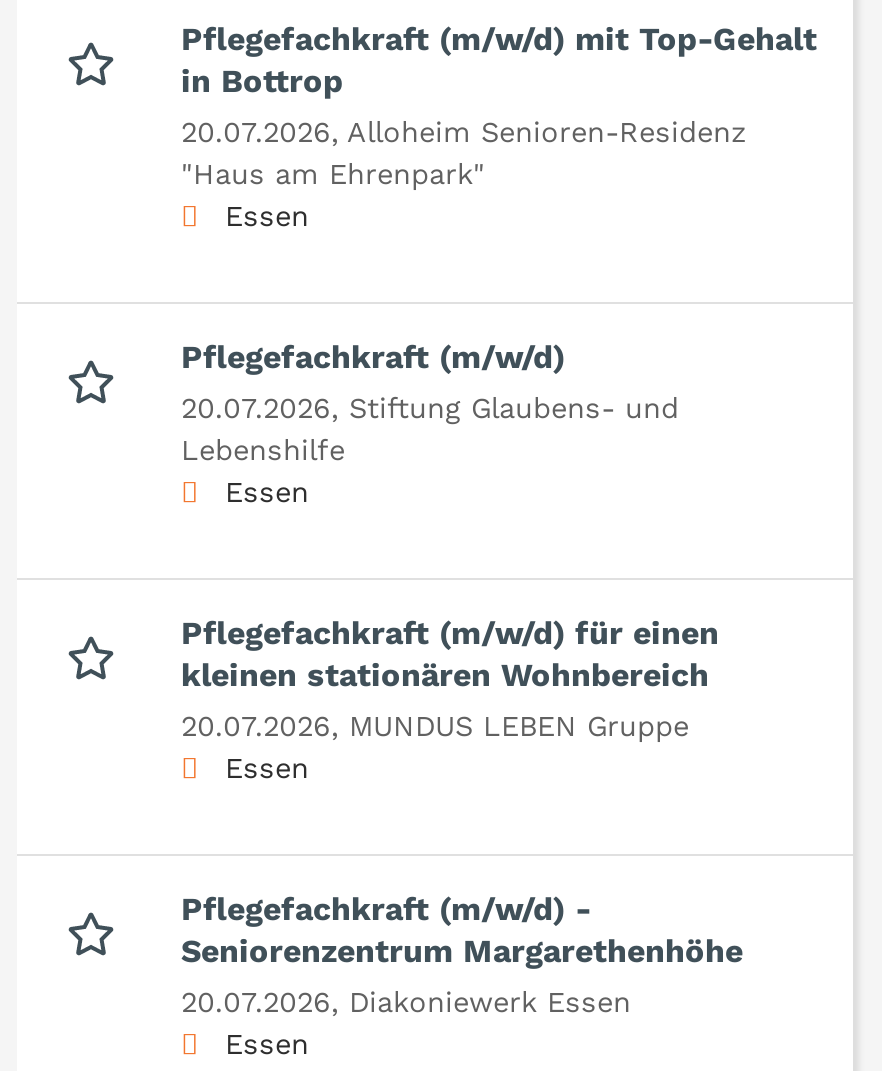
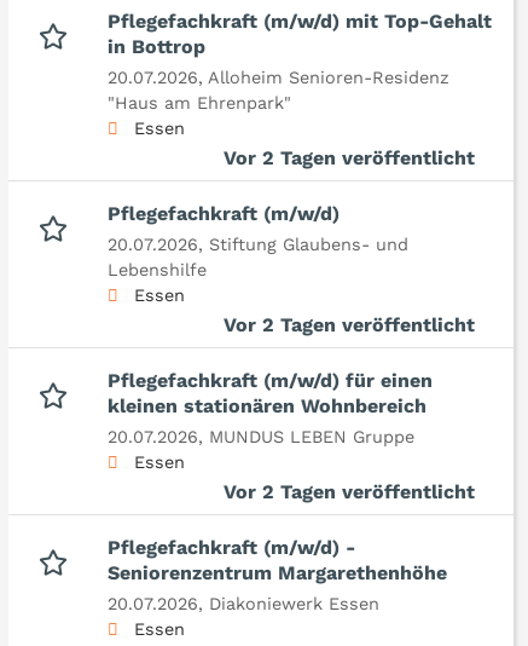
none -> [224,147,475,170] Vor 2 Tagen veröffentlicht
none -> [224,314,475,337] Vor 2 Tagen veröffentlicht
none -> [224,481,475,504] Vor 2 Tagen veröffentlicht

